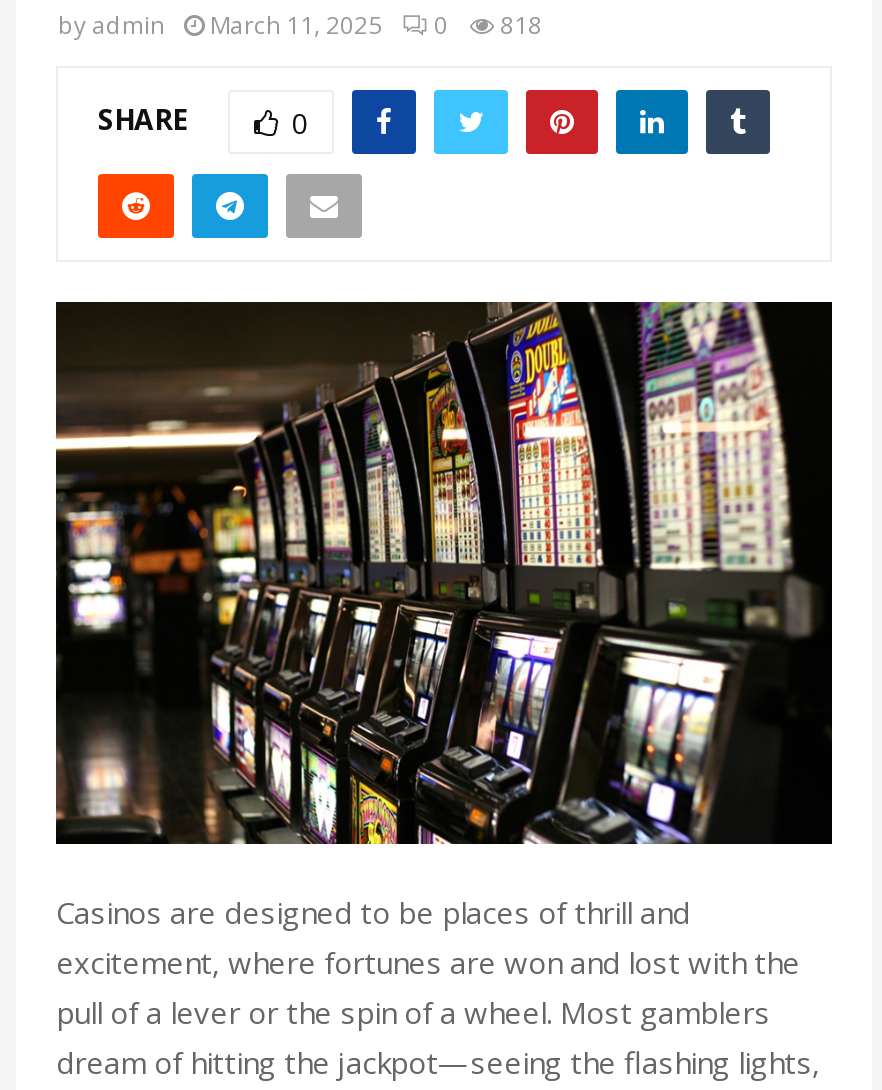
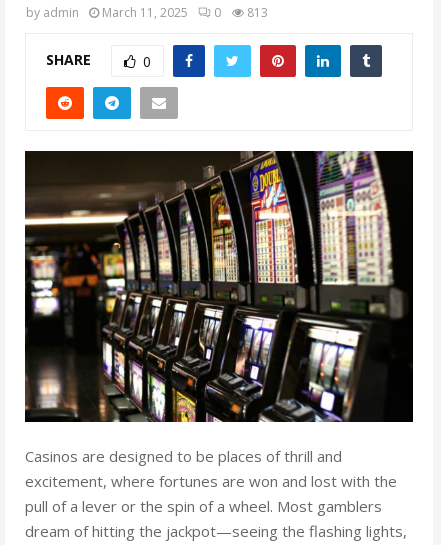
[58,8,542,42] by admin March 11, 2025 0 818 -> [26,4,268,21] by admin March 11, 2025 0 813

